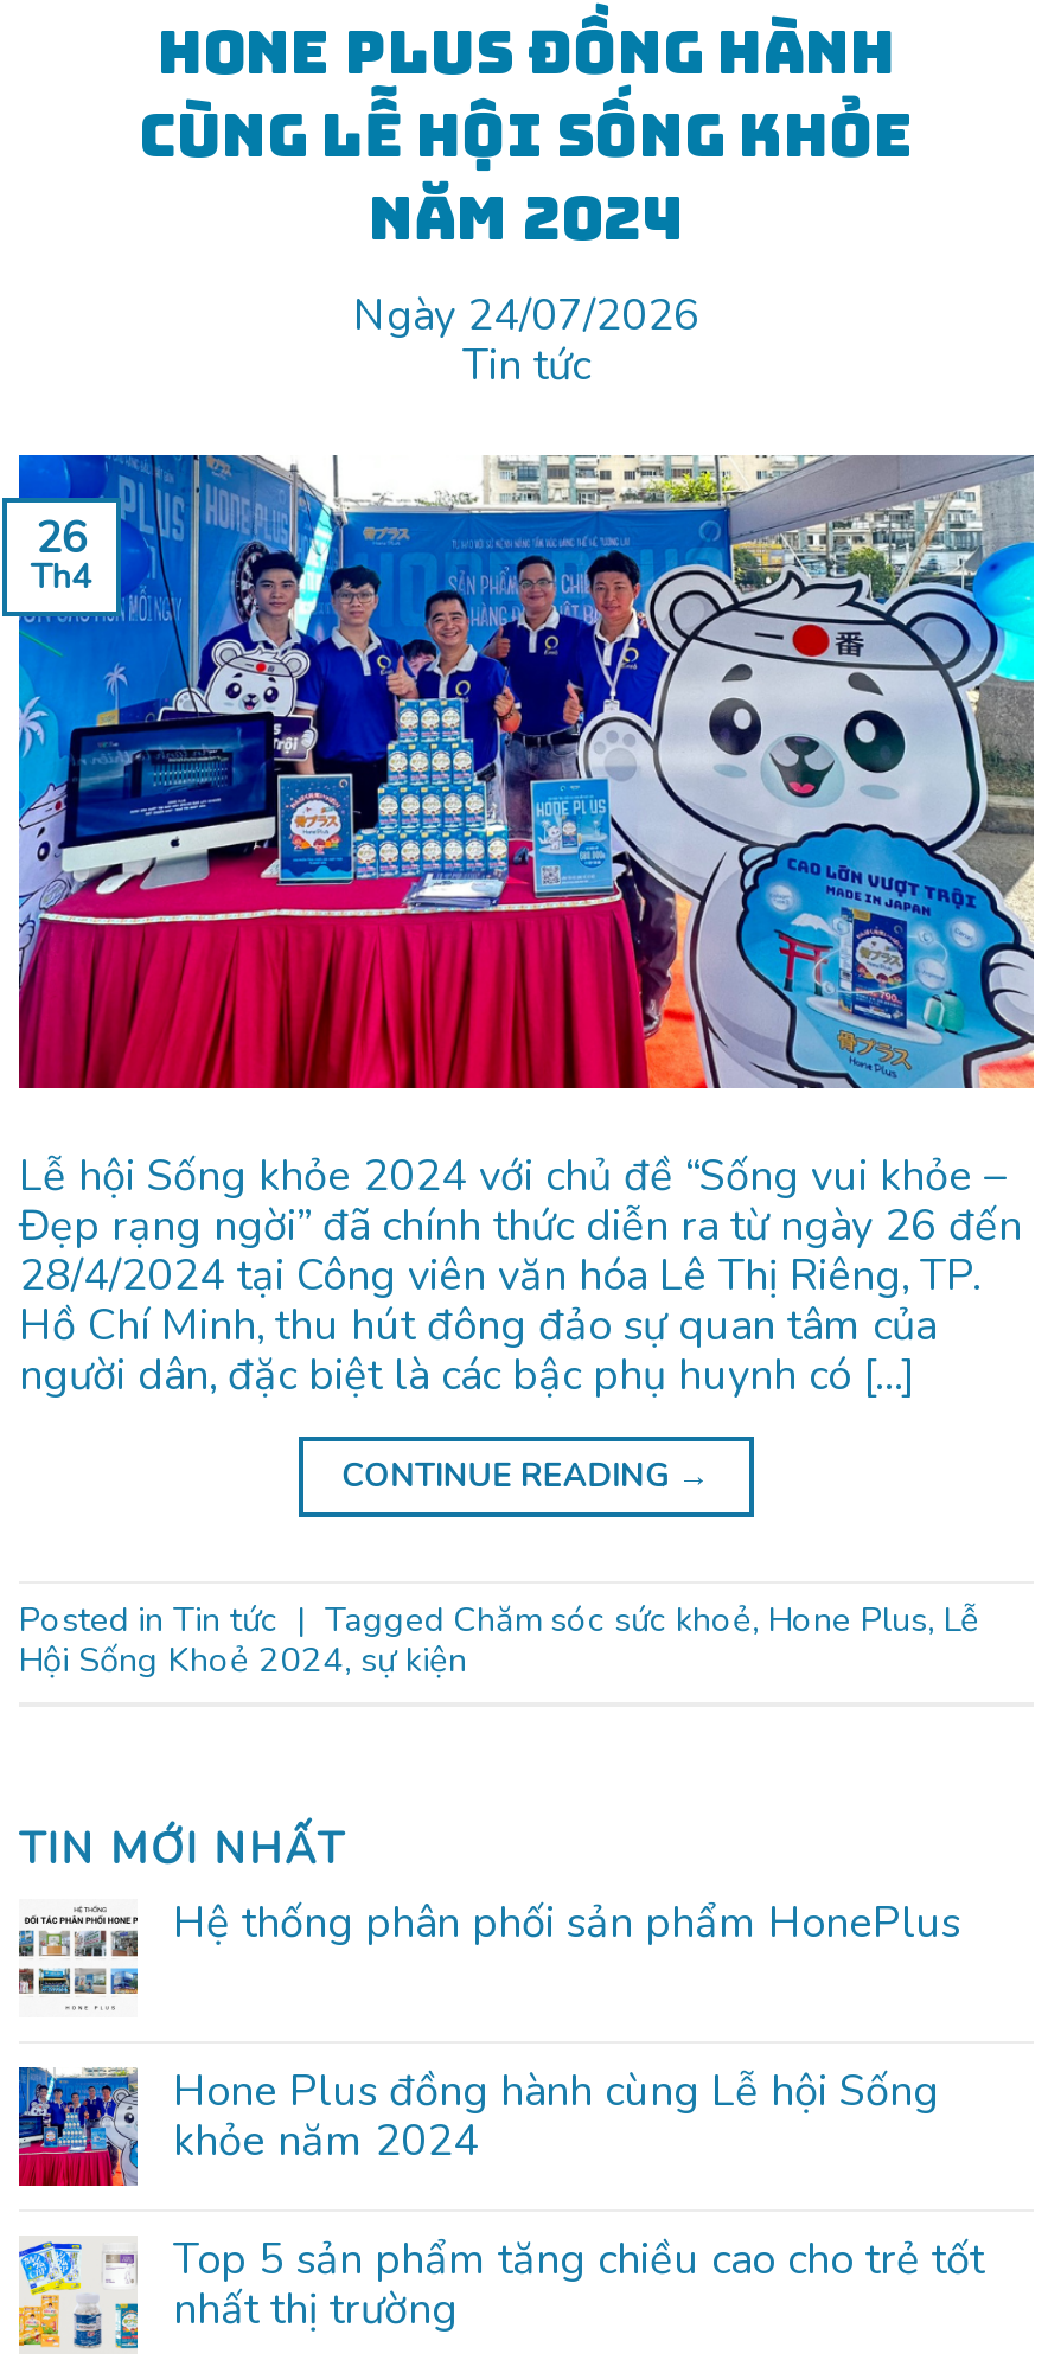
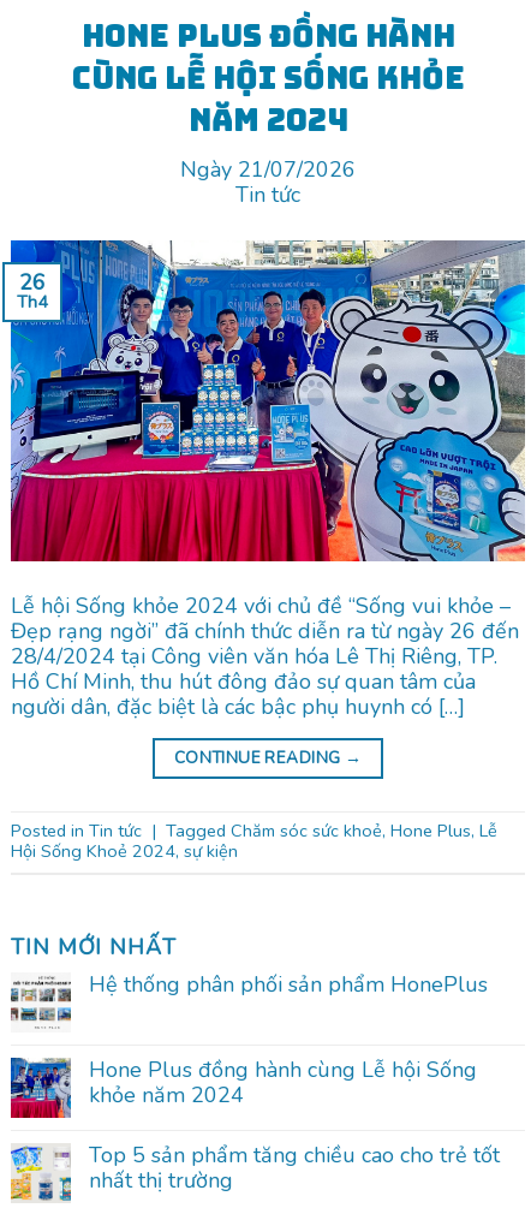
[353,286,699,343] Ngày 24/07/2026 -> [180,155,356,183] Ngày 21/07/2026

